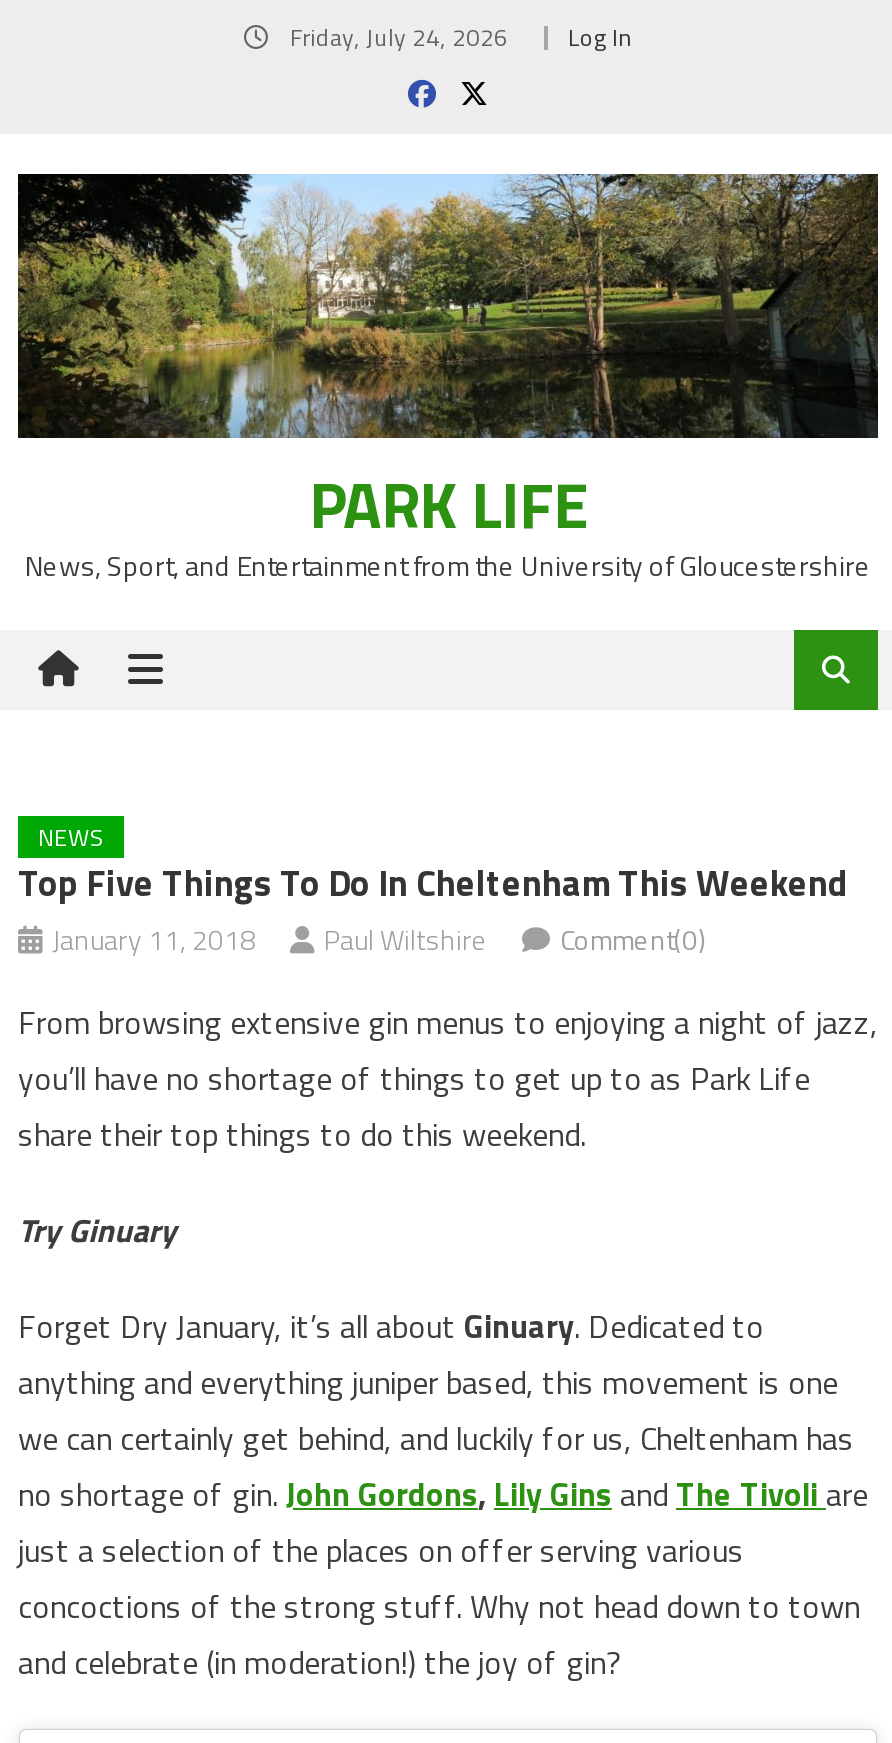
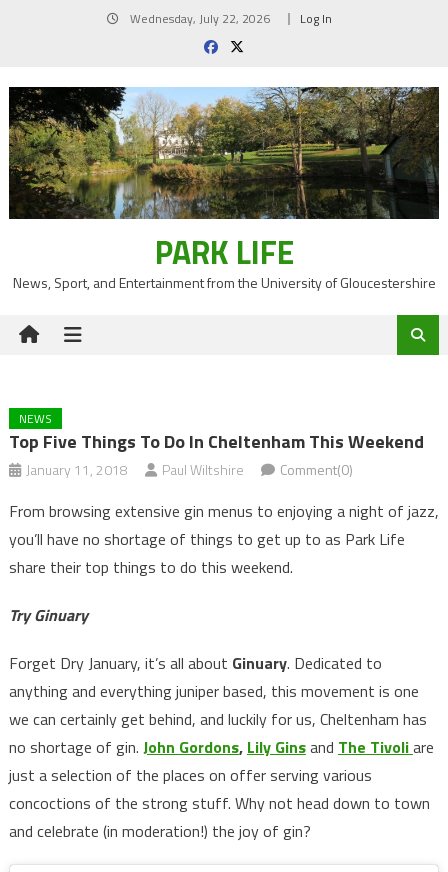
[284,18,508,56] Friday, July 24, 2026 -> [126,9,269,28] Wednesday, July 22, 2026

